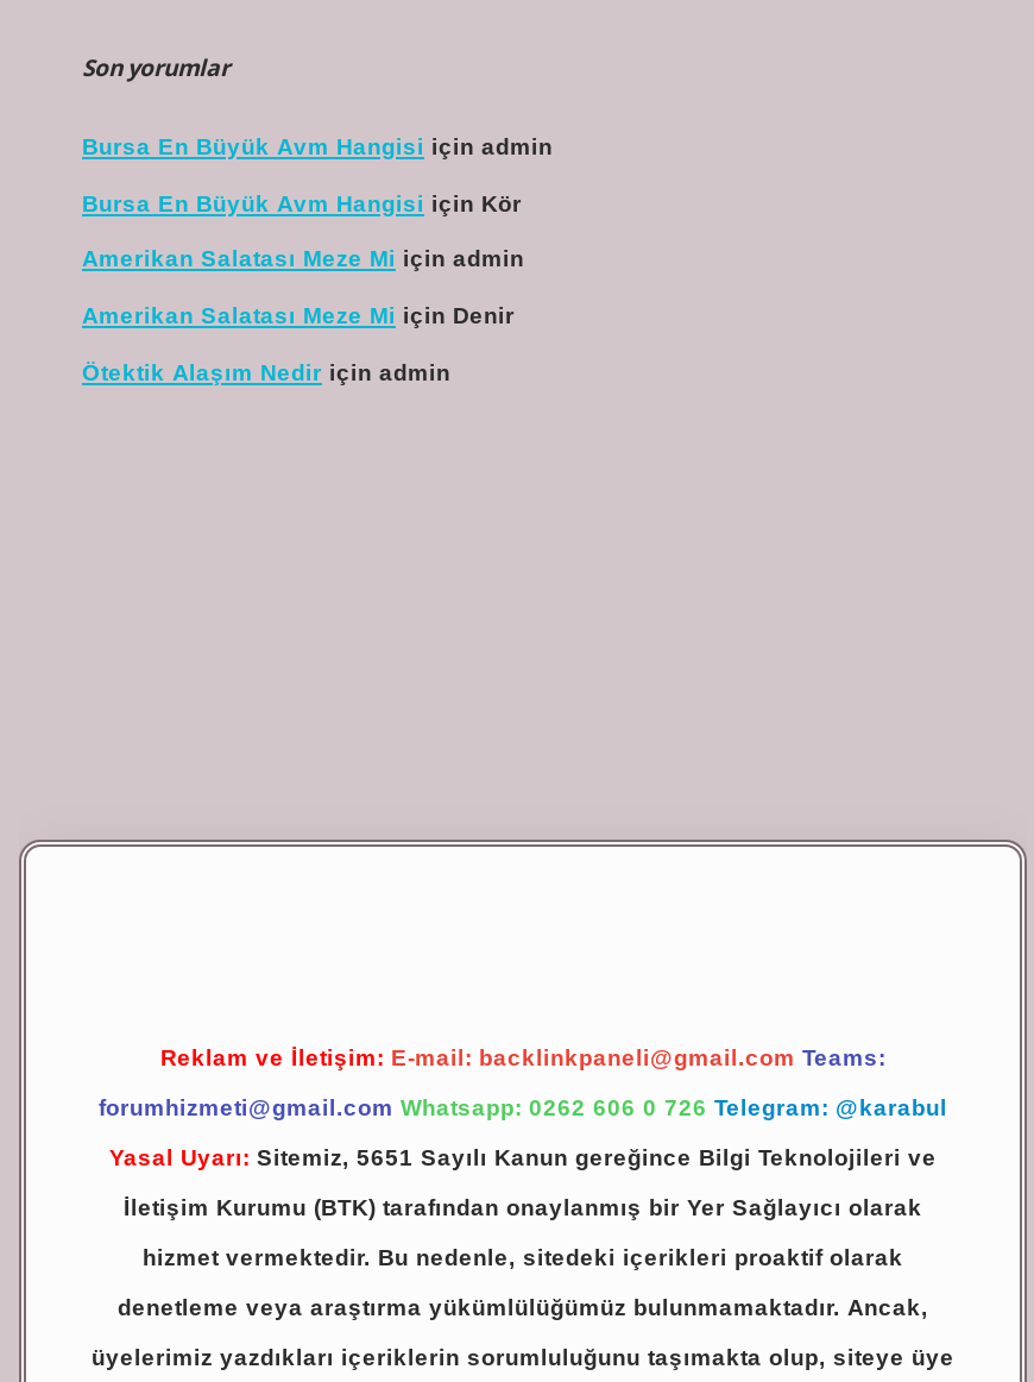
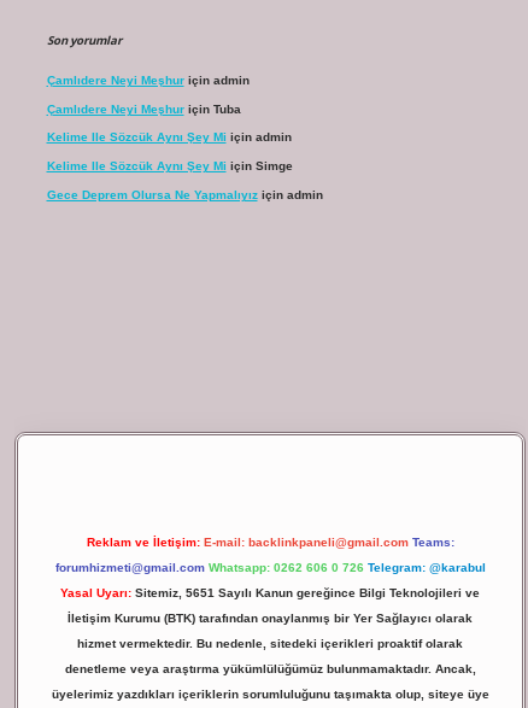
[82,134,553,160] Bursa En Büyük Avm Hangisi için admin -> [46,74,249,87] Çamlıdere Neyi Meşhur için admin
[82,190,522,216] Bursa En Büyük Avm Hangisi için Kör -> [46,102,240,116] Çamlıdere Neyi Meşhur için Tuba
[82,246,524,272] Amerikan Salatası Meze Mi için admin -> [46,131,291,144] Kelime Ile Sözcük Aynı Şey Mi için admin
[82,302,515,328] Amerikan Salatası Meze Mi için Denir -> [46,159,292,172] Kelime Ile Sözcük Aynı Şey Mi için Simge
[82,358,450,384] Ötektik Alaşım Nedir için admin -> [46,188,322,201] Gece Deprem Olursa Ne Yapmalıyız için admin

